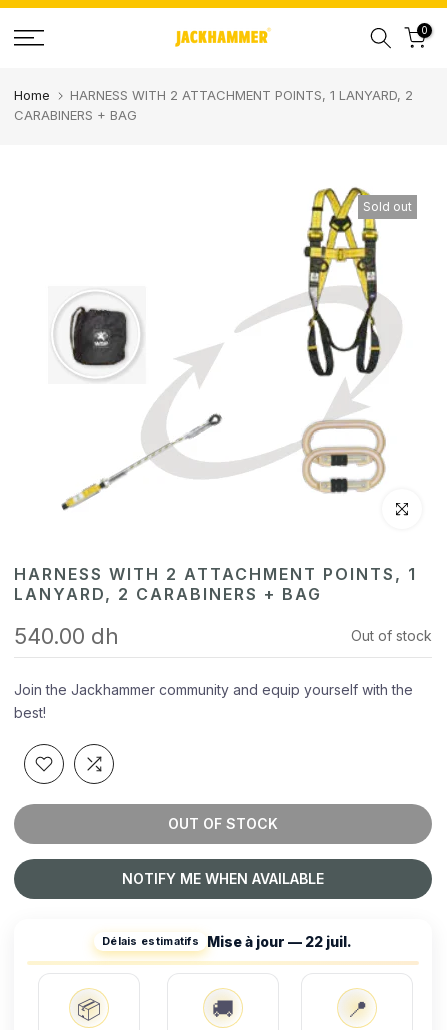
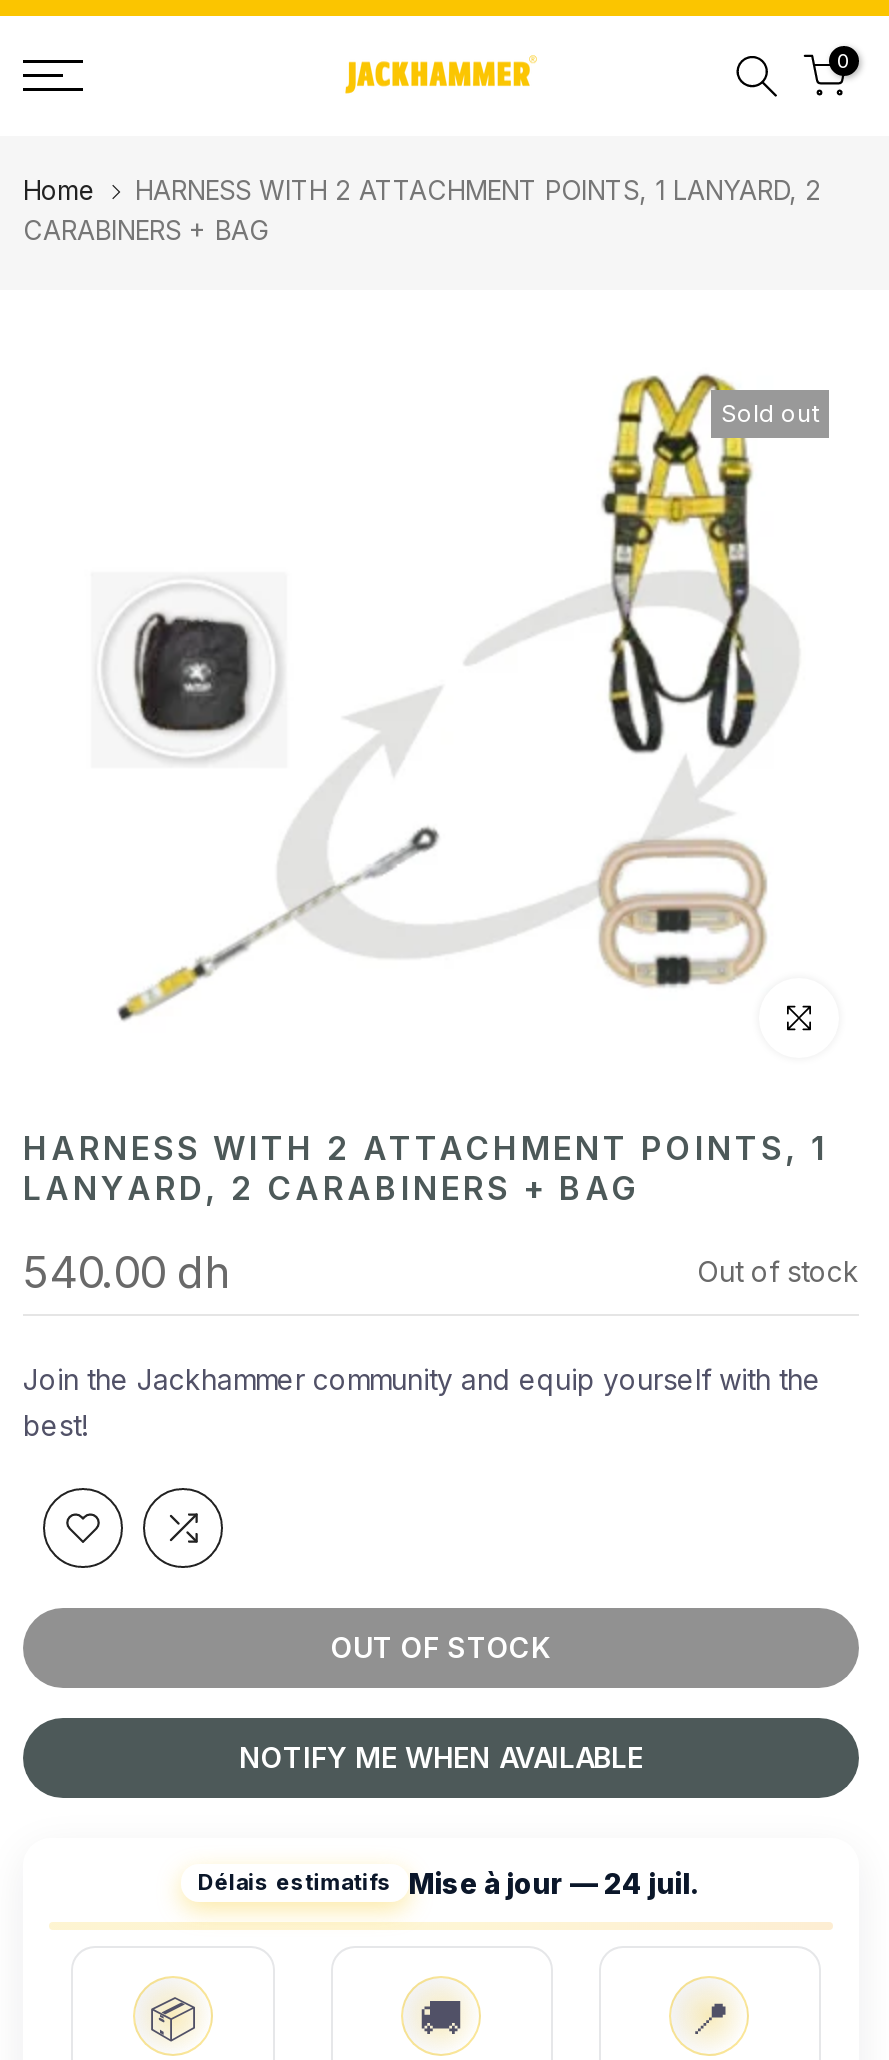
[102,932,352,949] Délais estimatifs Mise à jour — 22 juil. -> [198,1865,700,1899] Délais estimatifs Mise à jour — 24 juil.

